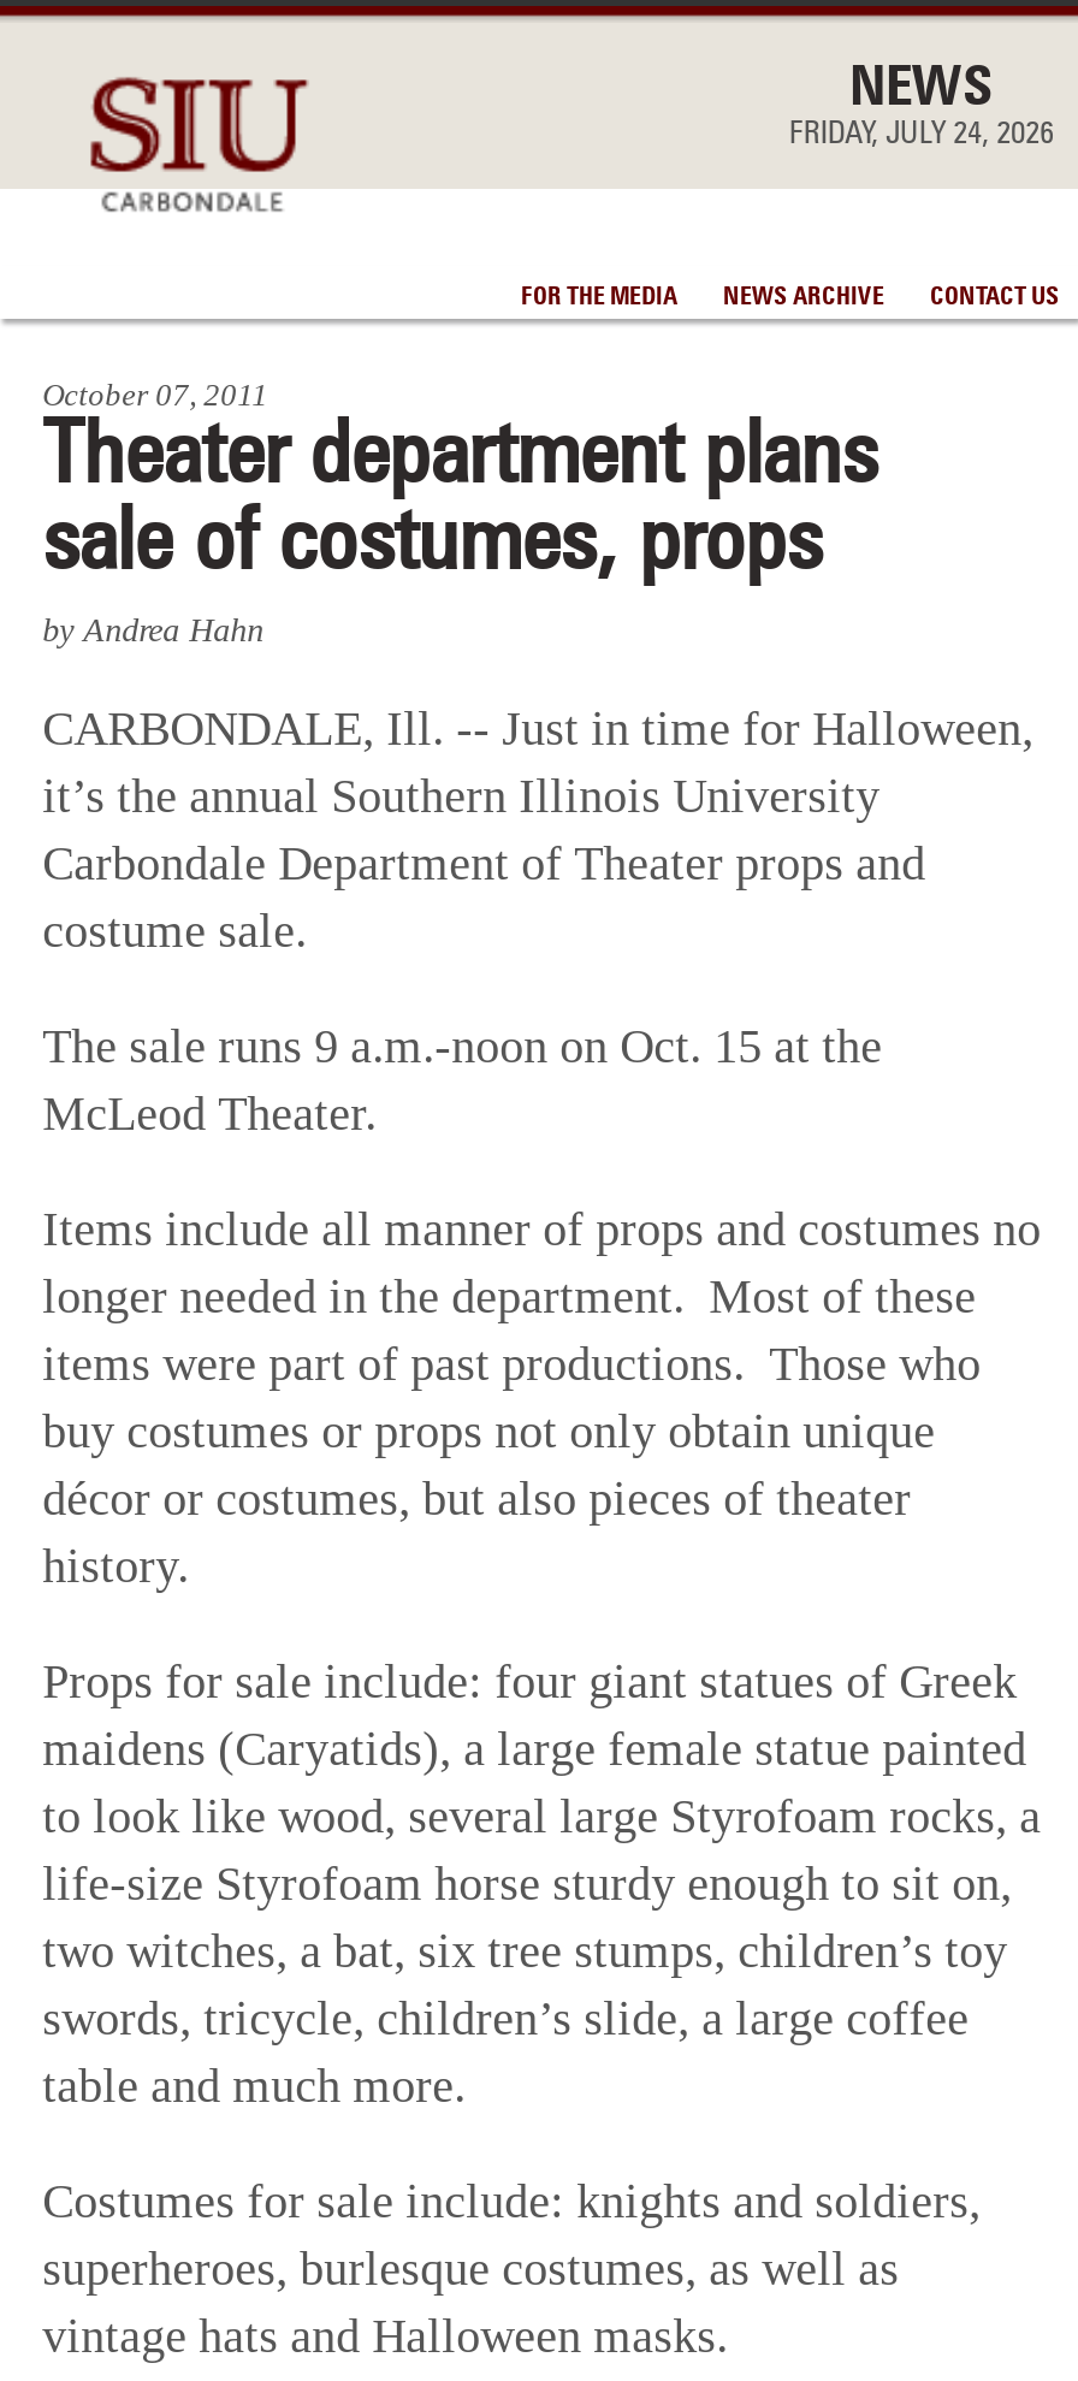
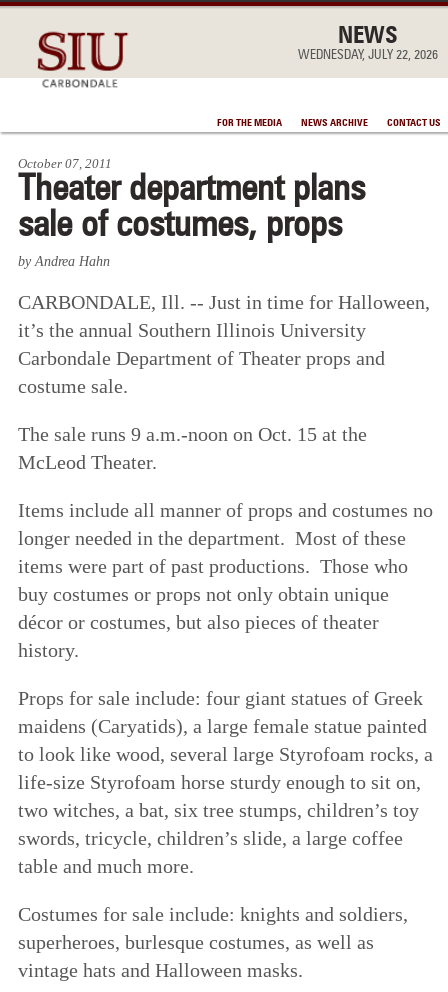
[789,120,1054,151] FRIDAY, JULY 24, 2026 -> [298,49,438,62] WEDNESDAY, JULY 22, 2026

